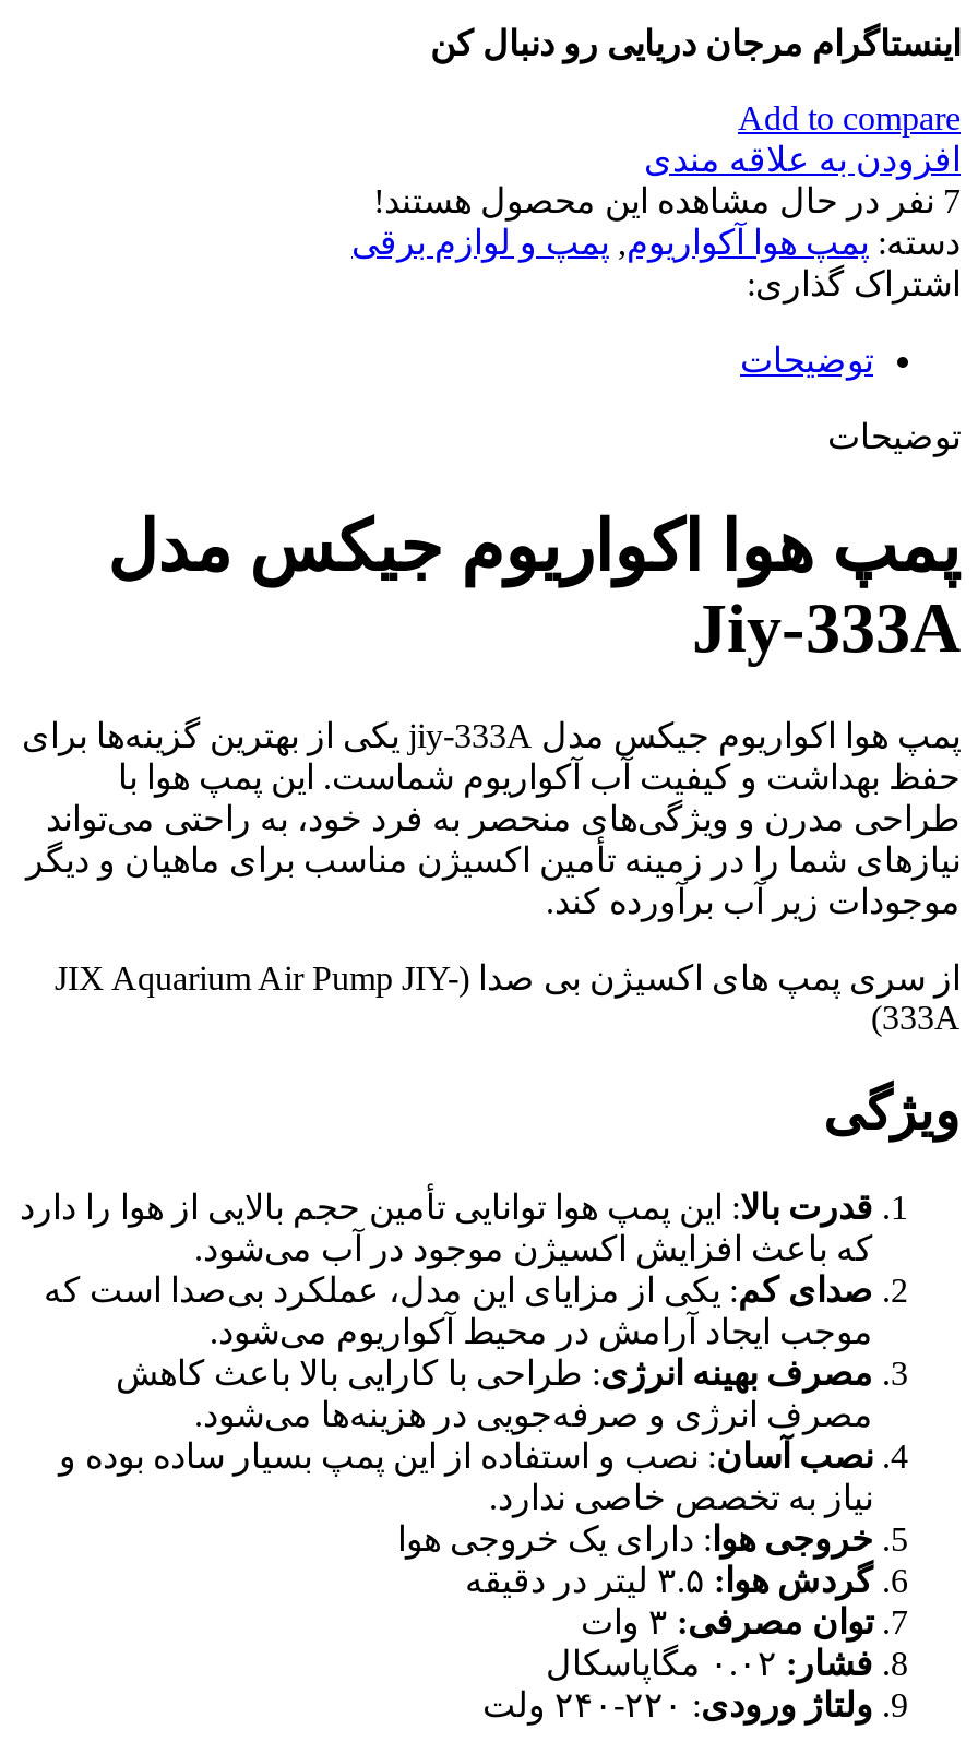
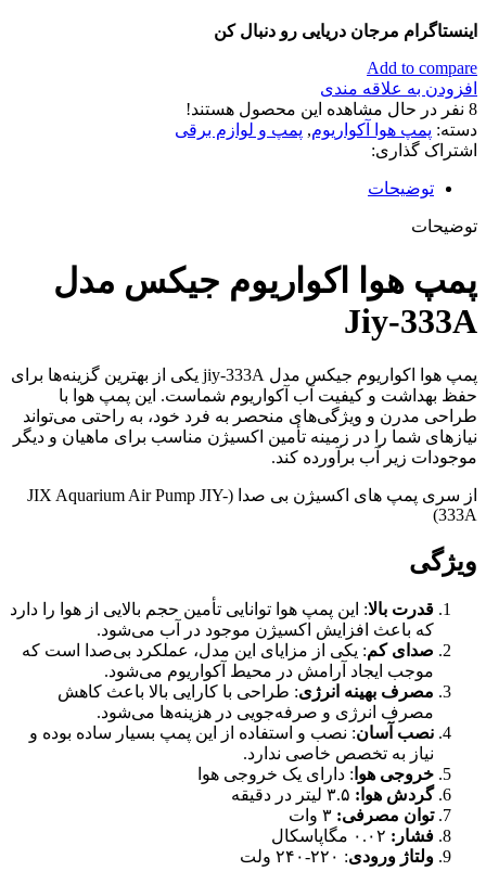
[373,183,961,220] 7 نفر در حال مشاهده این محصول هستند! -> [186,100,477,118] 8 نفر در حال مشاهده این محصول هستند!

